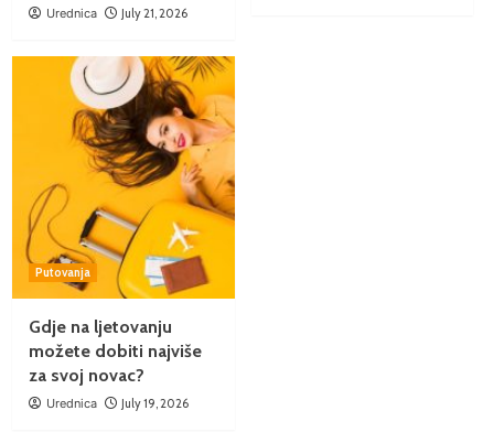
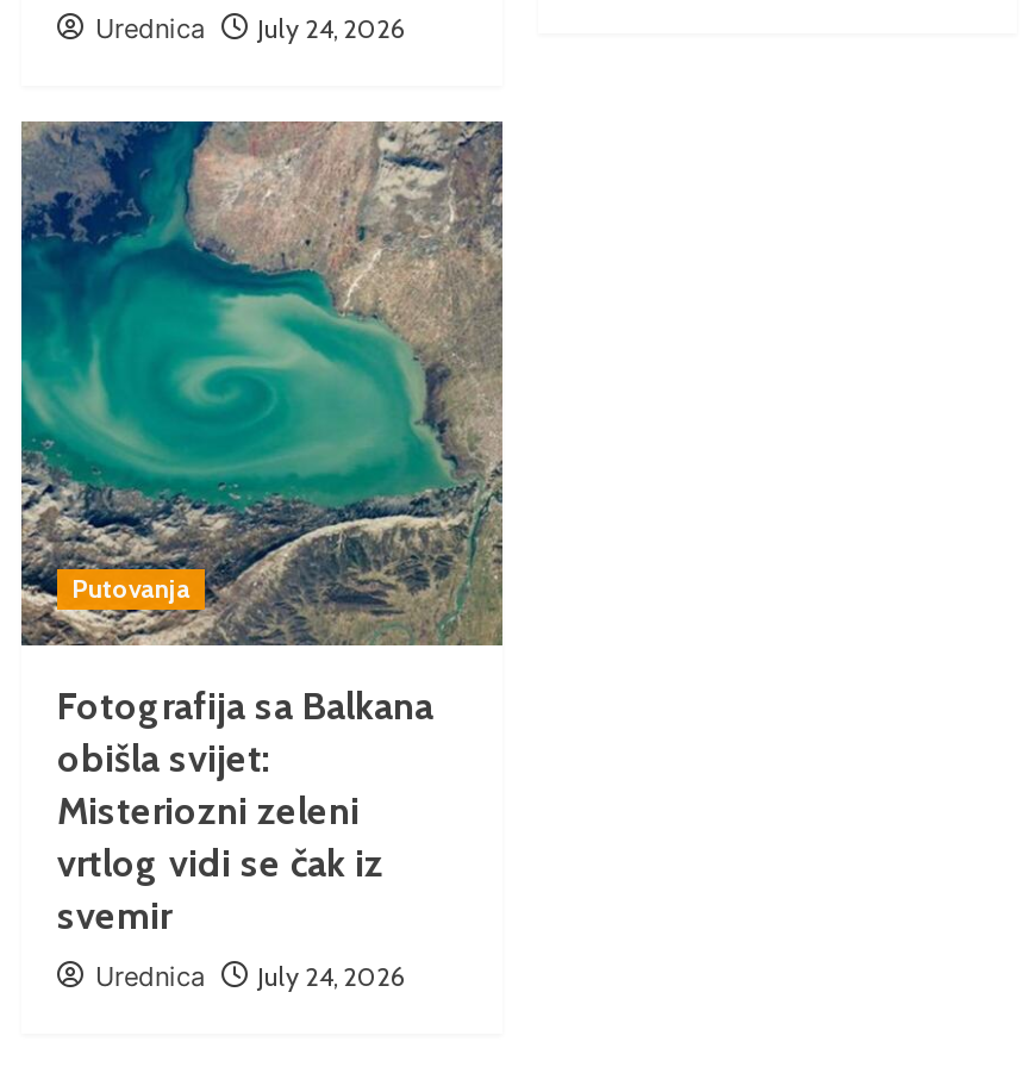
[46,5,187,21] Urednica July 21, 2026 -> [95,12,405,45] Urednica July 24, 2026
[11,55,236,386] [image] | Gdje na ljetovanju | možete dobiti najviše | za svoj novac? -> [19,119,505,938] [image] | Fotografija sa Balkana | obišla svijet: | Misteriozni zeleni | vrtlog vidi se čak iz | svemir
[46,396,189,411] Urednica July 19, 2026 -> [95,960,405,993] Urednica July 24, 2026

